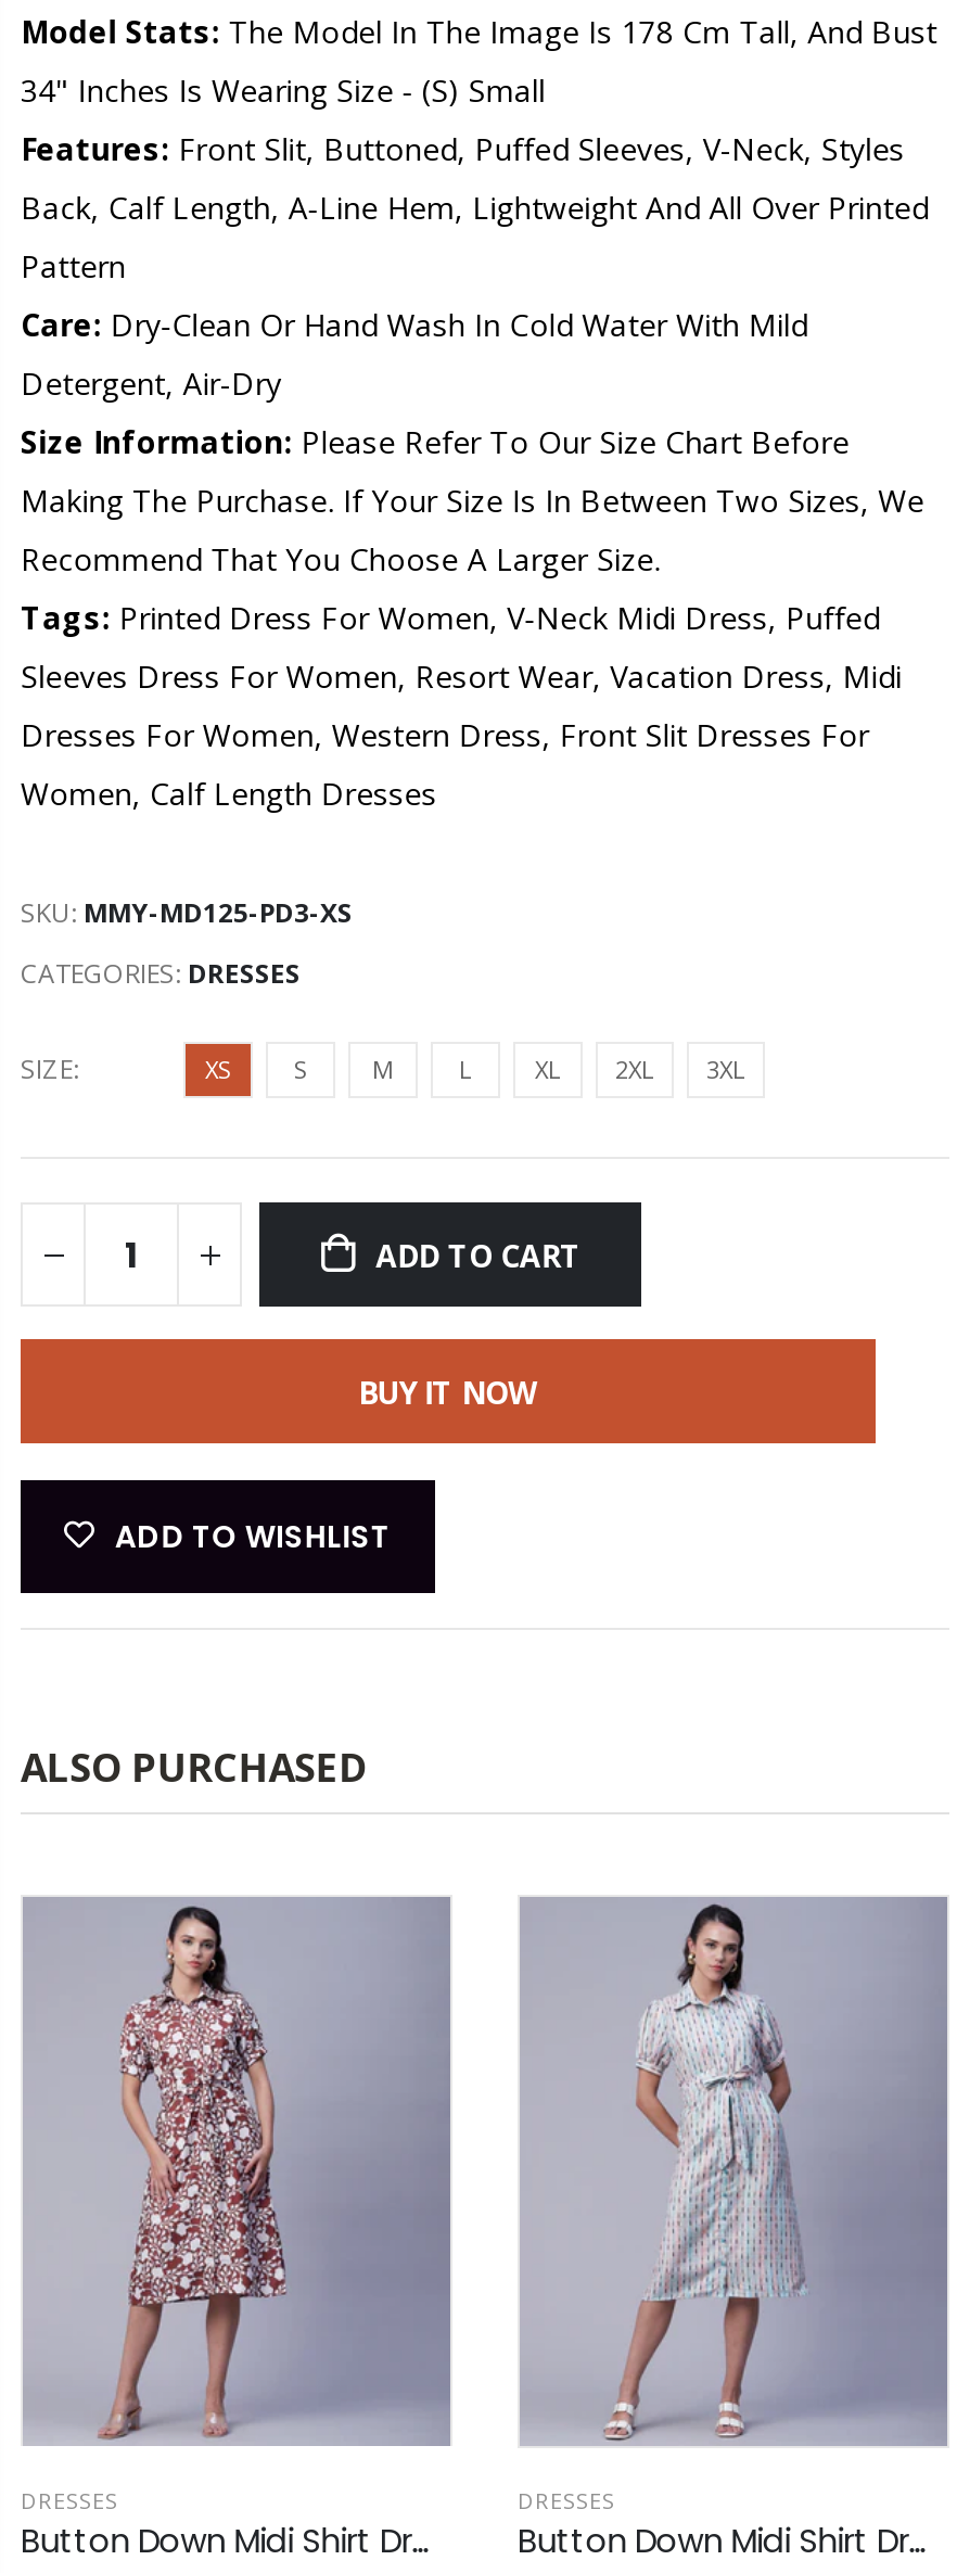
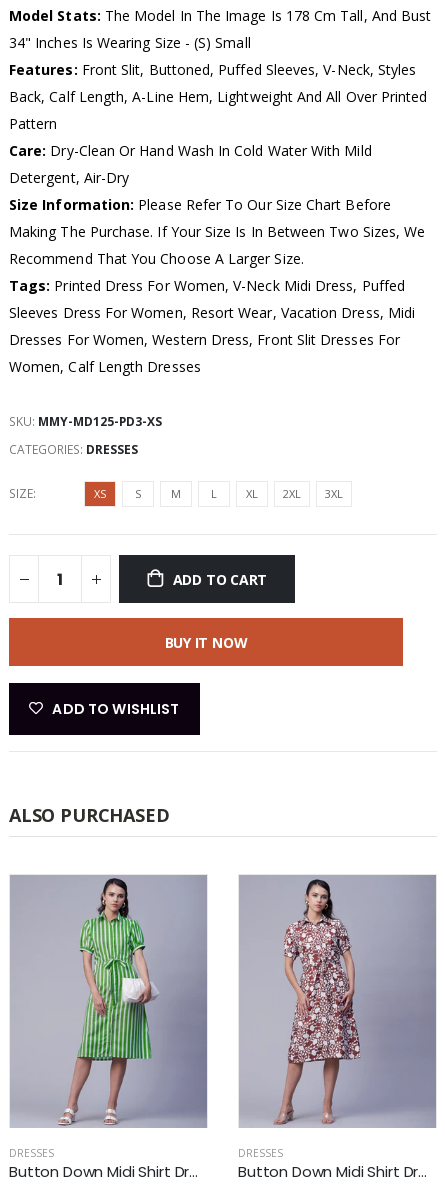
[99,1906,331,2440] [image] -> [46,878,158,1126] [image]
[598,1903,802,2437] [image] -> [274,879,363,1125] [image]

